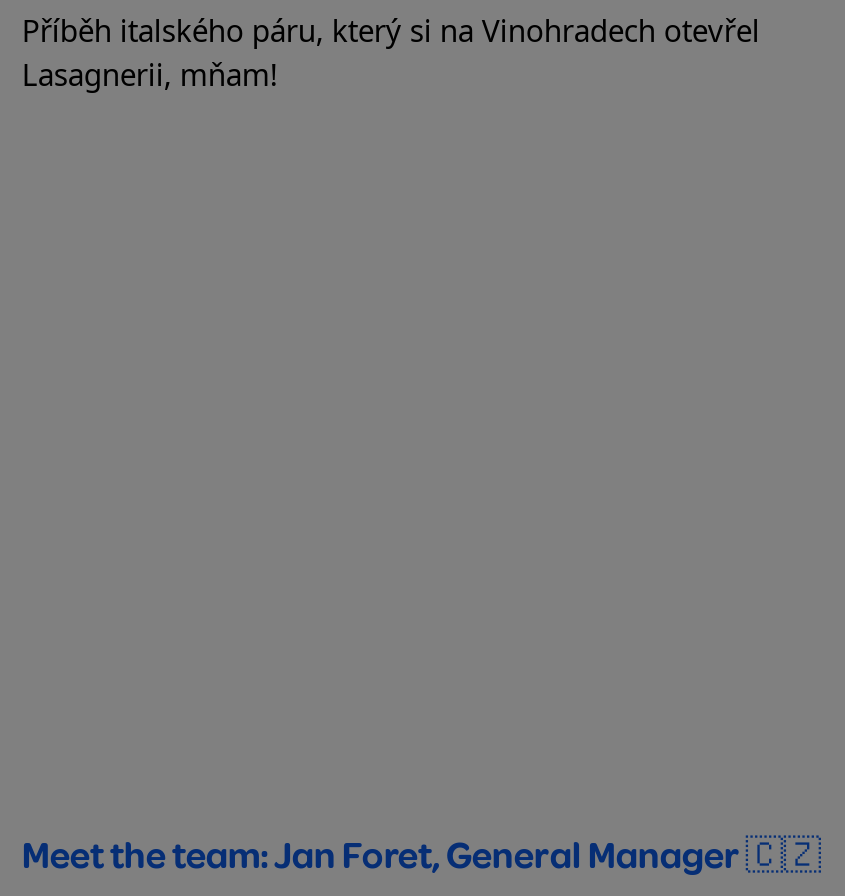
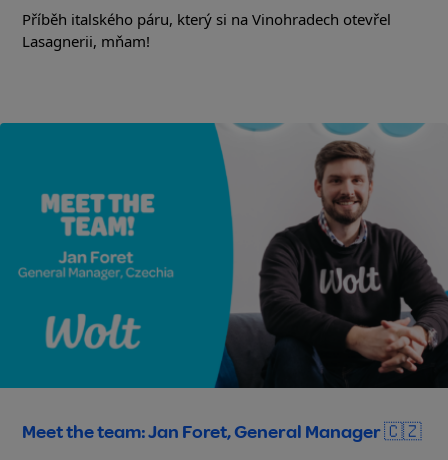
none -> [3,122,445,389] [image]

